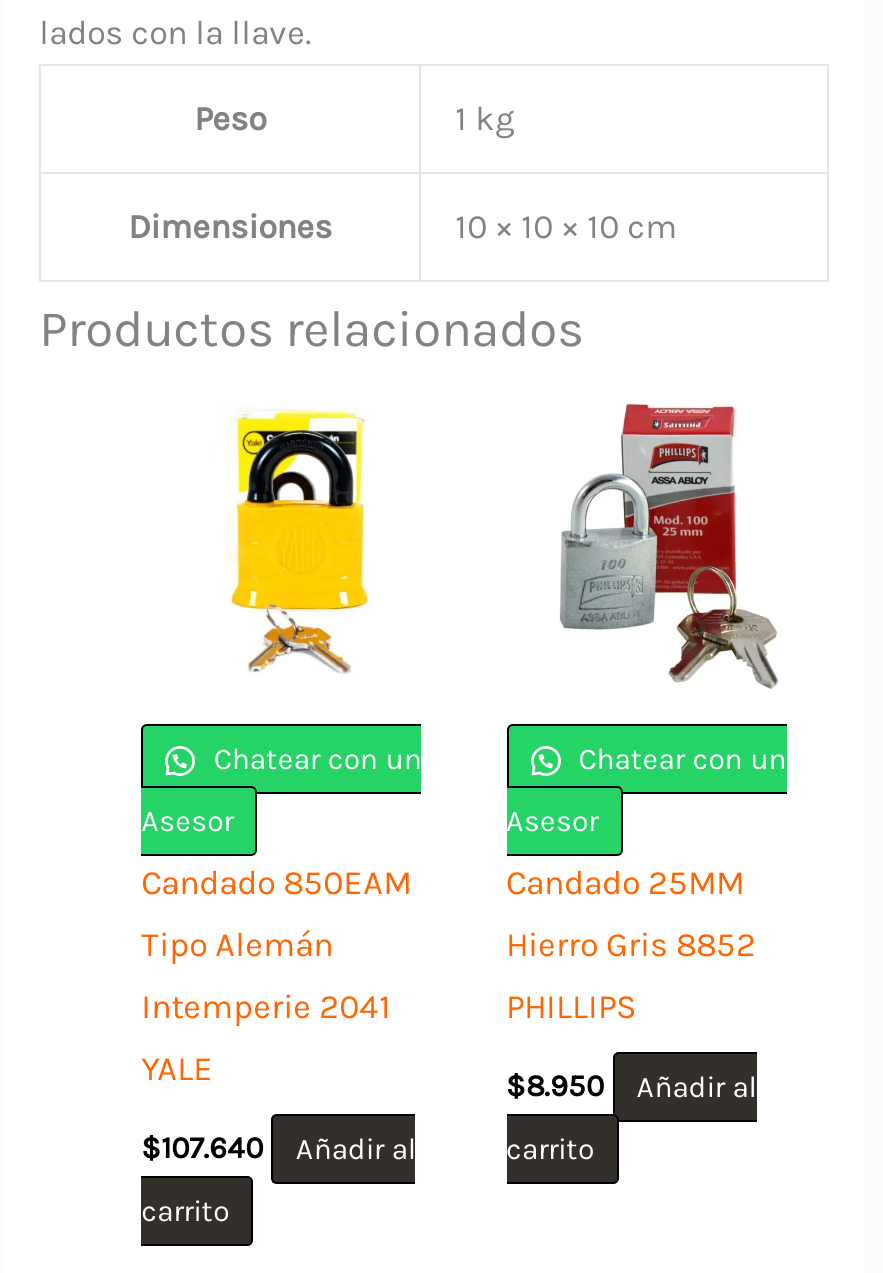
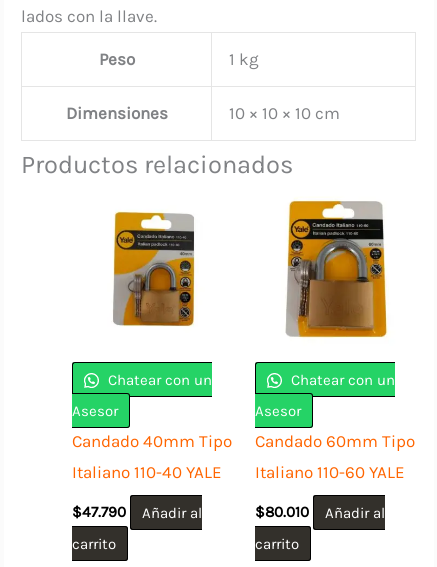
[223,408,385,674] [image] -> [112,205,195,336] [image]
[559,402,779,690] [image] -> [282,200,390,344] [image]
[141,862,411,1166] Candado 850EAM | Tipo Alemán | Intemperie 2041 | YALE | $107.640 -> [72,431,232,521] Candado 40mm Tipo | Italiano 110-40 YALE | $47.790
[506,862,756,1104] Candado 25MM | Hierro Gris 8852 | PHILLIPS | $8.950 -> [254,431,414,521] Candado 60mm Tipo | Italiano 110-60 YALE | $80.010

